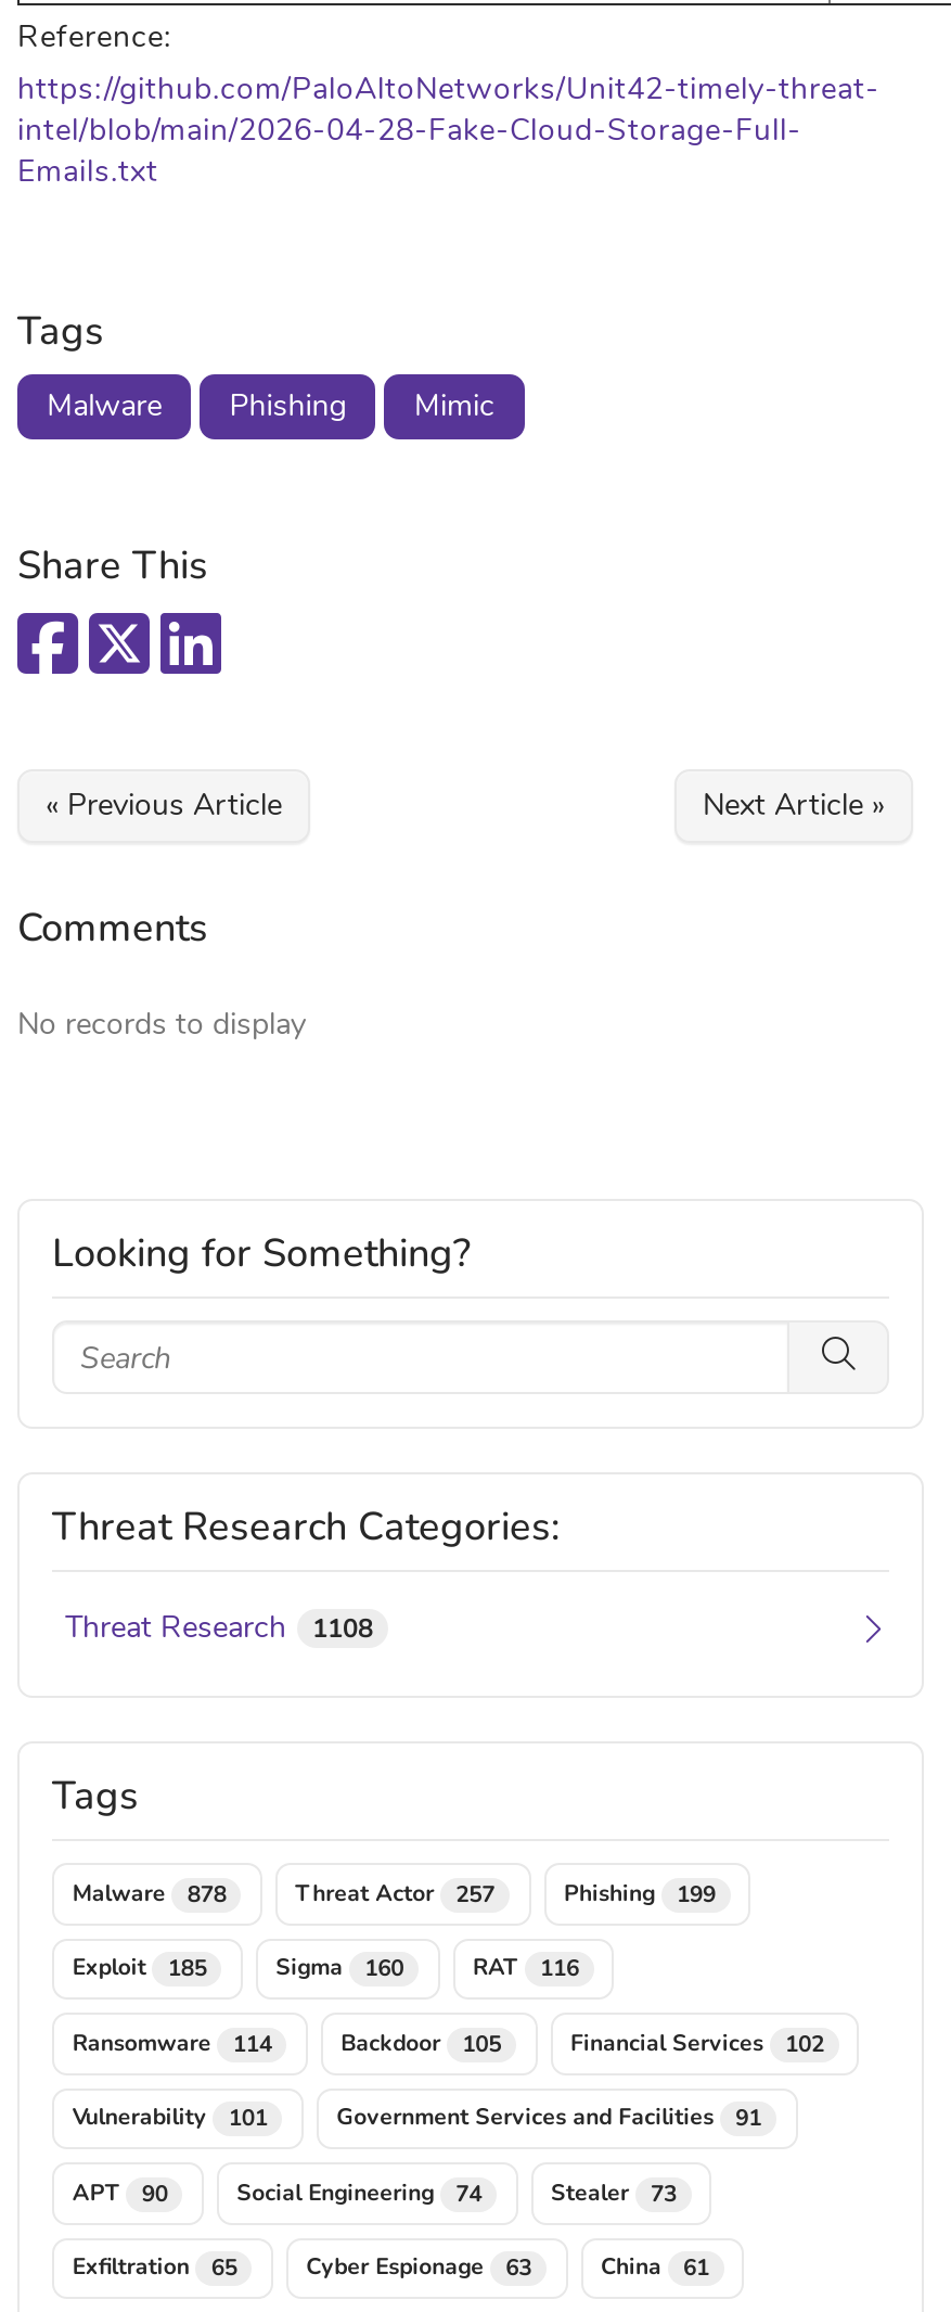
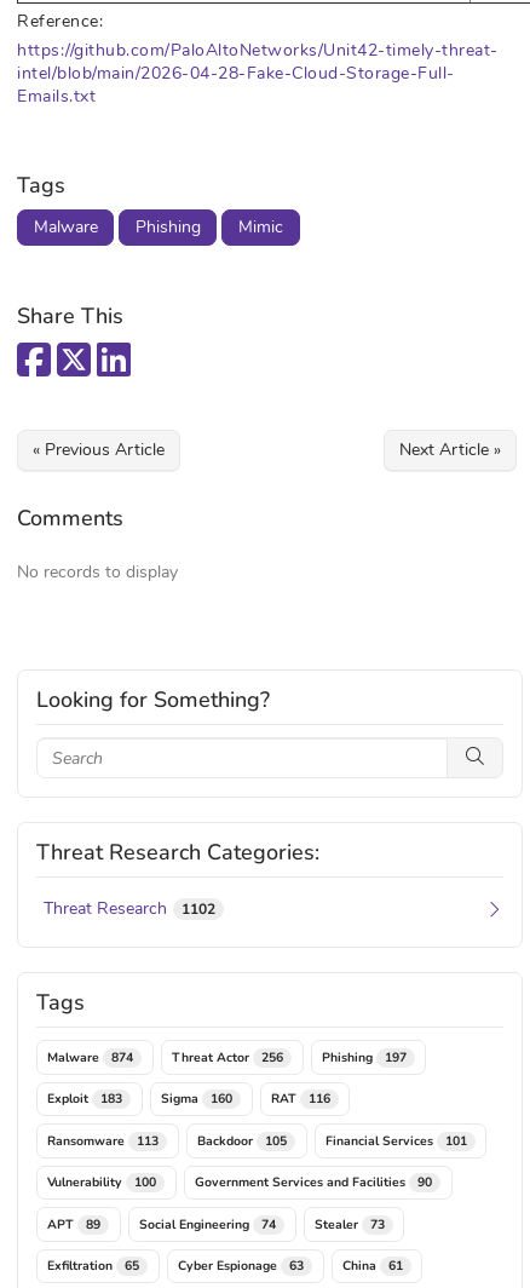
[65,1608,373,1649] Threat Research 1108 -> [44,897,215,920] Threat Research 1102
[72,1876,226,1910] Malware 878 -> [48,1047,134,1066] Malware 874
[295,1876,495,1910] Threat Actor 257 -> [172,1047,283,1066] Threat Actor 256
[564,1876,716,1910] Phishing 199 -> [322,1047,407,1066] Phishing 197
[72,1951,207,1985] Exploit 185 -> [48,1089,123,1108] Exploit 183
[72,2026,272,2059] Ransomware 114 -> [48,1131,159,1150] Ransomware 113
[570,2026,824,2059] Financial Services 102 -> [326,1131,467,1150] Financial Services 101
[72,2101,268,2134] Vulnerability 101 -> [48,1173,157,1191] Vulnerability 100
[337,2101,762,2134] Government Services and Facilities 91 -> [195,1173,432,1191] Government Services and Facilities 90
[72,2176,168,2209] APT 90 -> [48,1214,101,1233] APT 89

